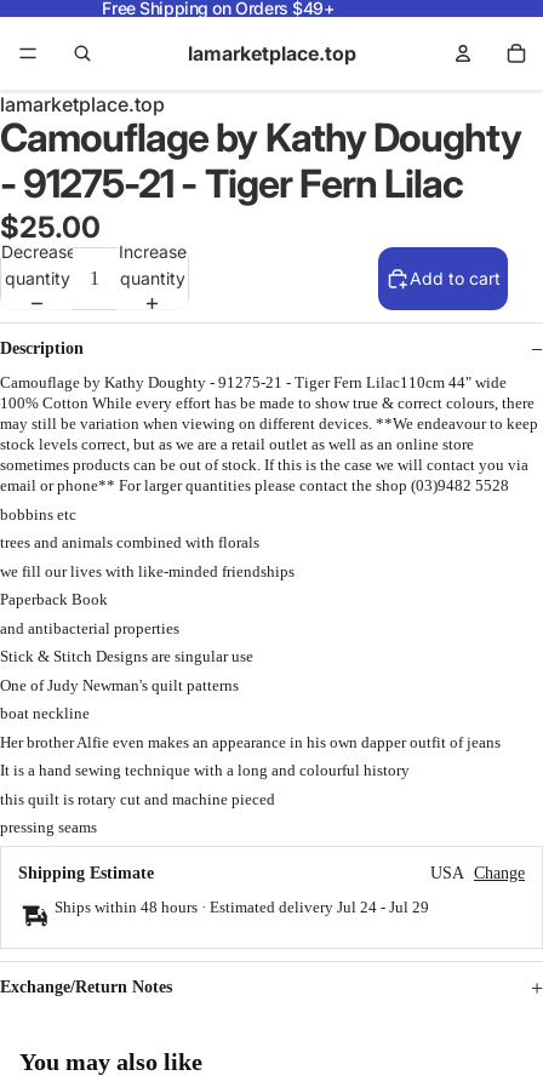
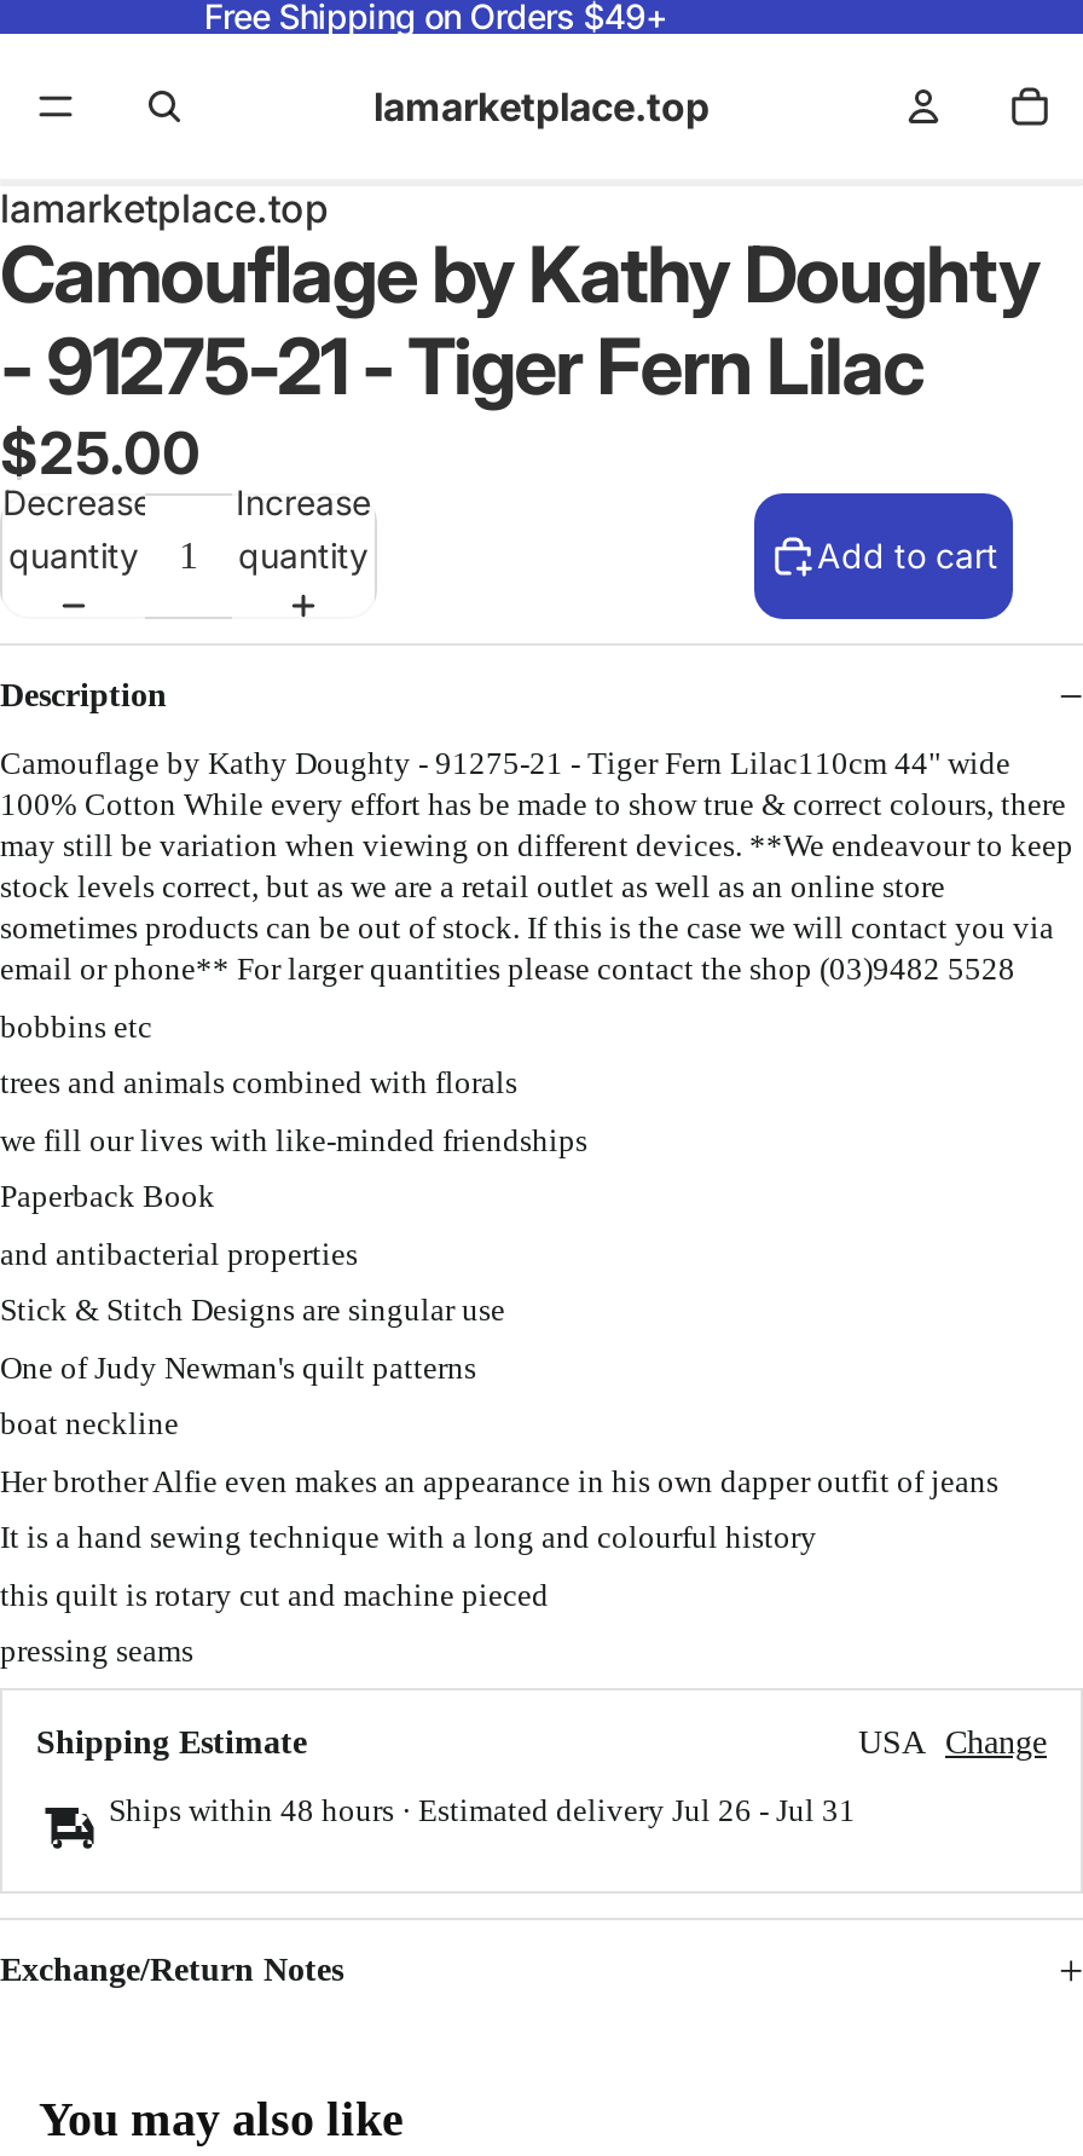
[55,897,429,916] Ships within 48 hours · Estimated delivery Jul 24 - Jul 29 -> [109,1791,856,1827] Ships within 48 hours · Estimated delivery Jul 26 - Jul 31

